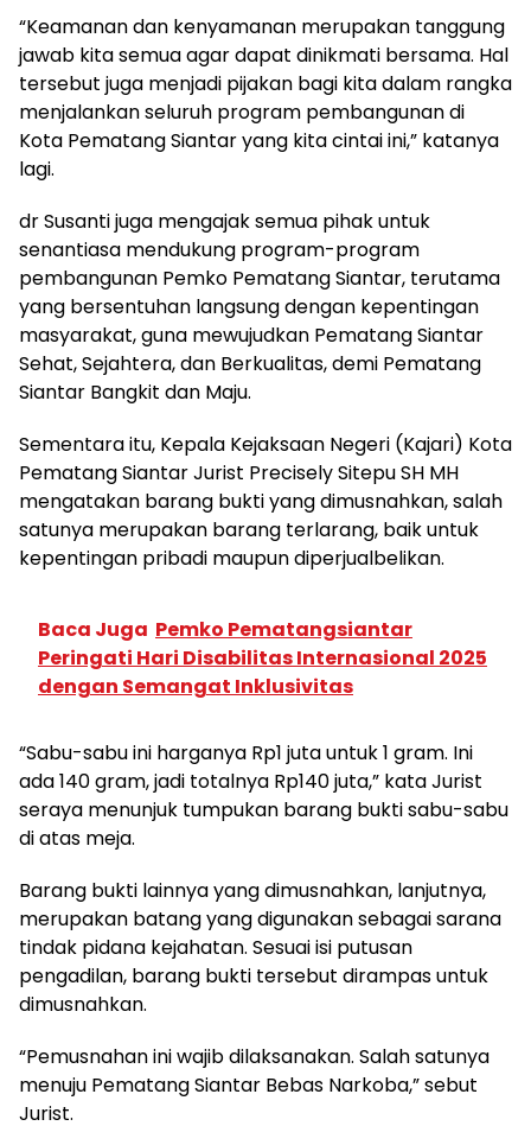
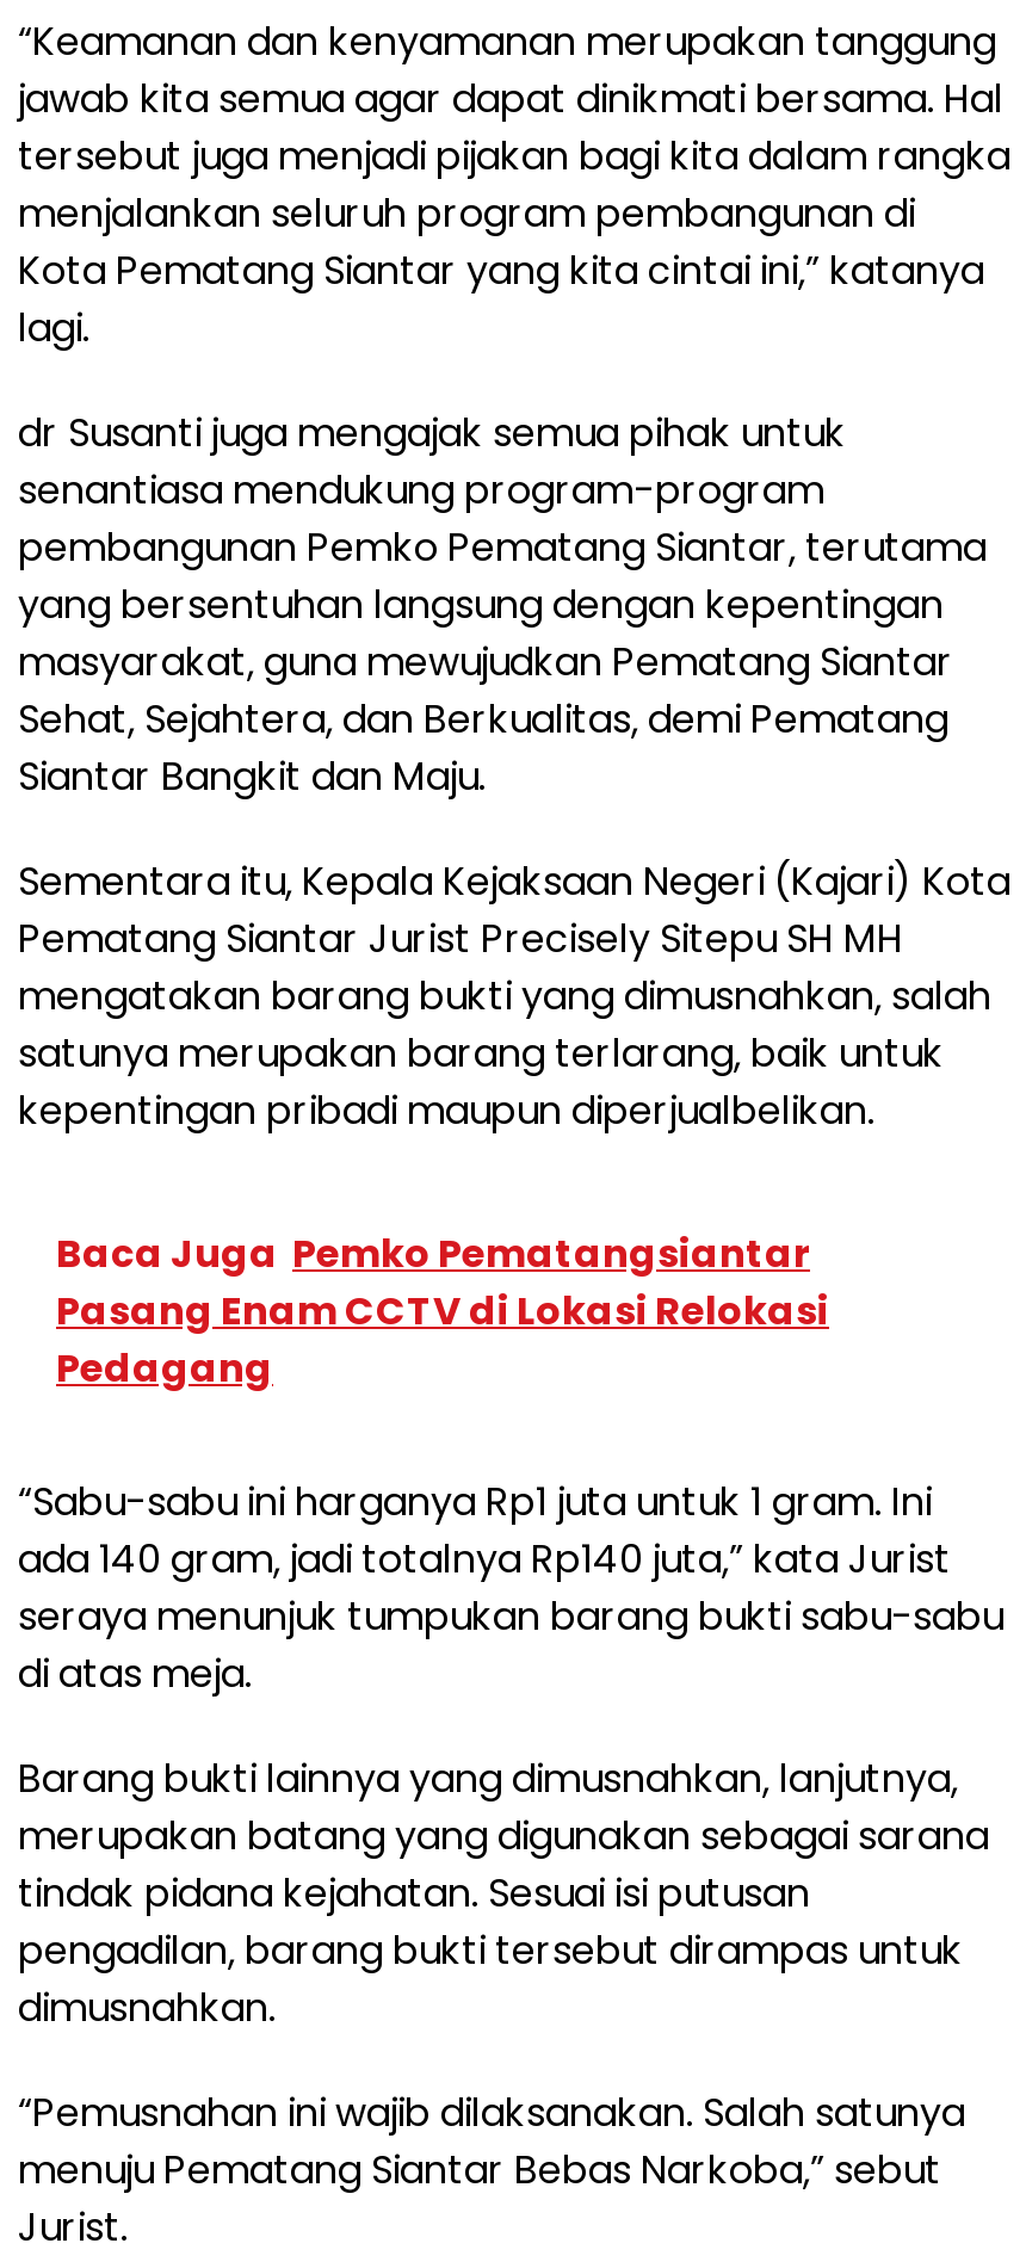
[38,644,487,700] Peringati Hari Disabilitas Internasional 2025 | dengan Semangat Inklusivitas -> [56,1283,829,1395] Pasang Enam CCTV di Lokasi Relokasi | Pedagang

